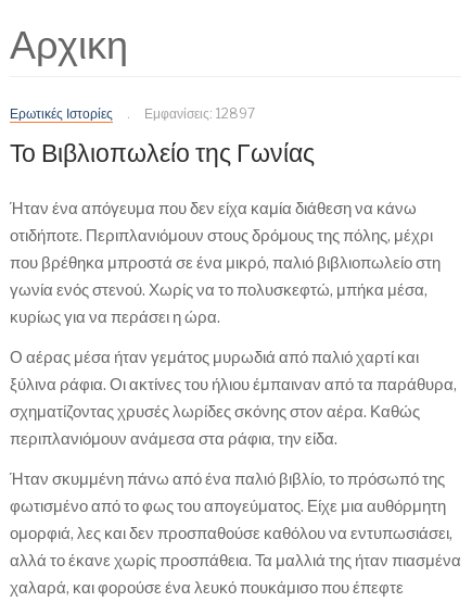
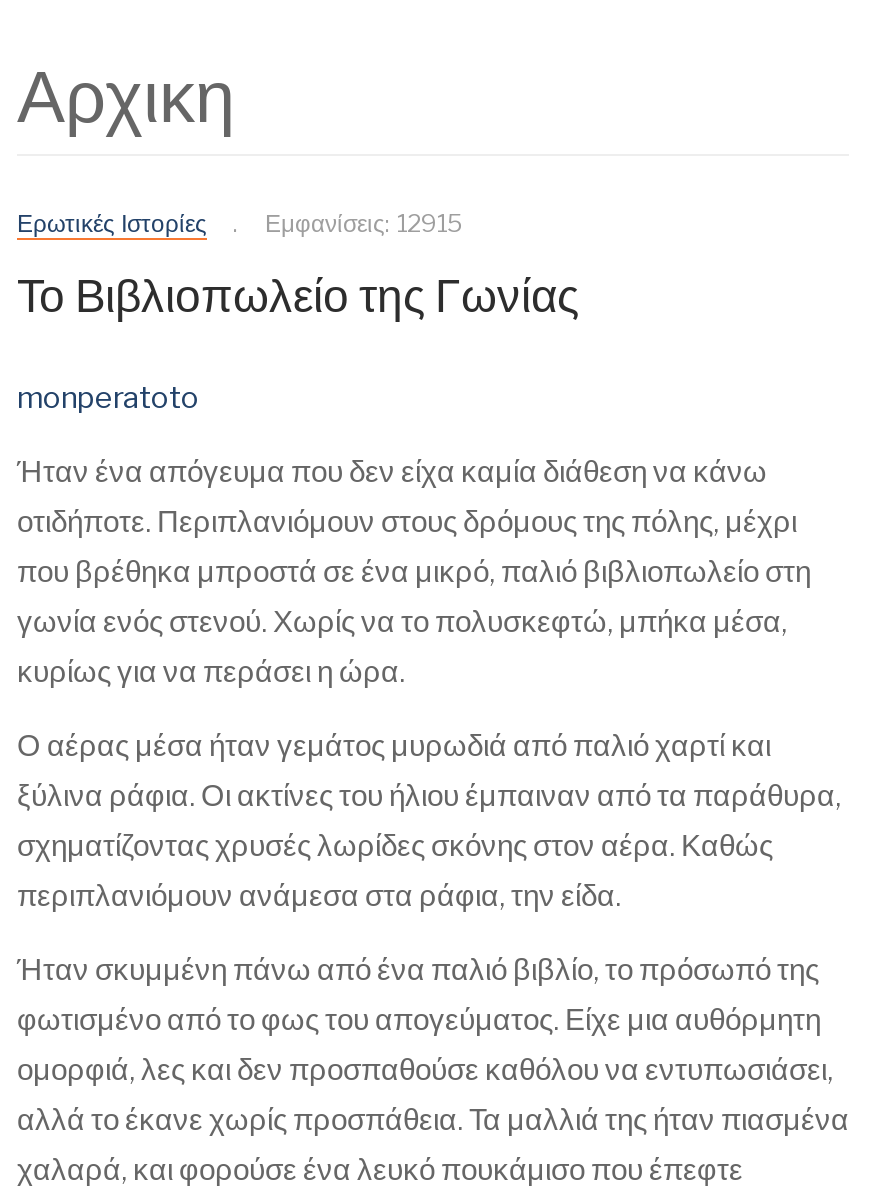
[10,105,255,121] Ερωτικές Ιστορίες Εμφανίσεις: 12897 -> [17,207,463,237] Ερωτικές Ιστορίες Εμφανίσεις: 12915
none -> [17,379,199,415] monperatoto

